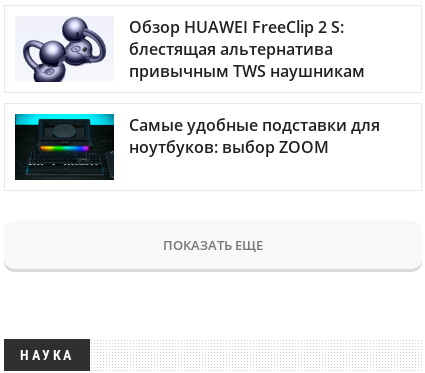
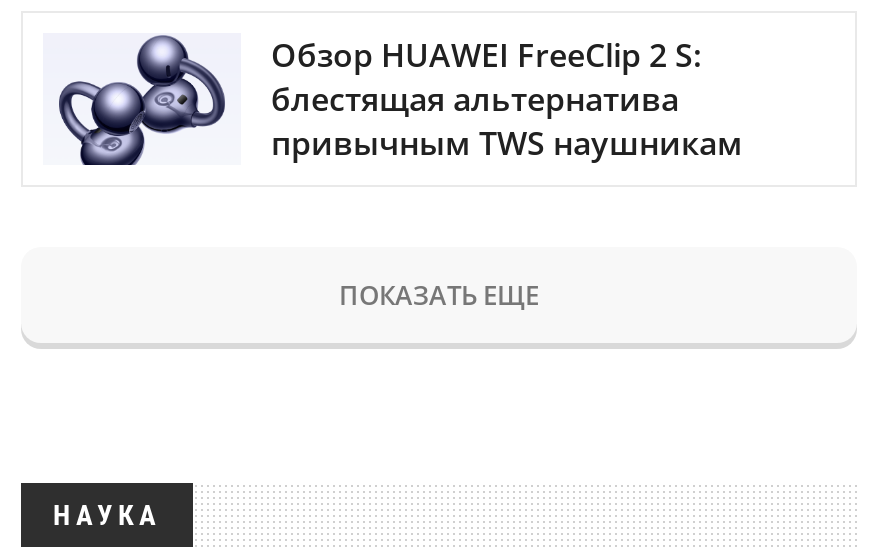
[14,113,380,181] [image] | Самые удобные подставки для | ноутбуков: выбор ZOOM -> none

